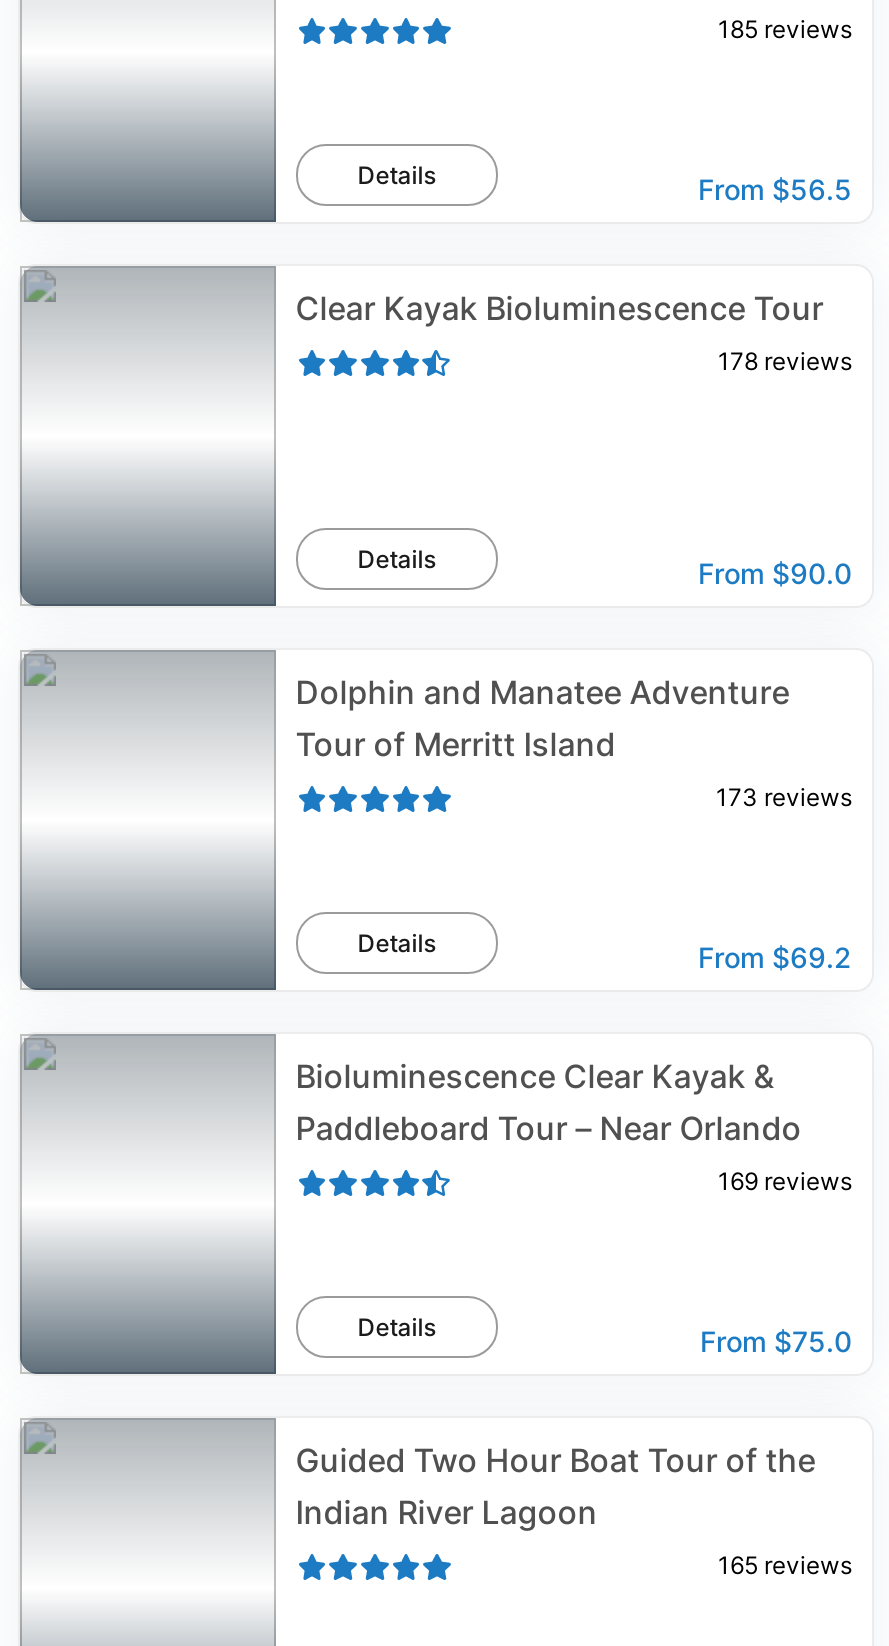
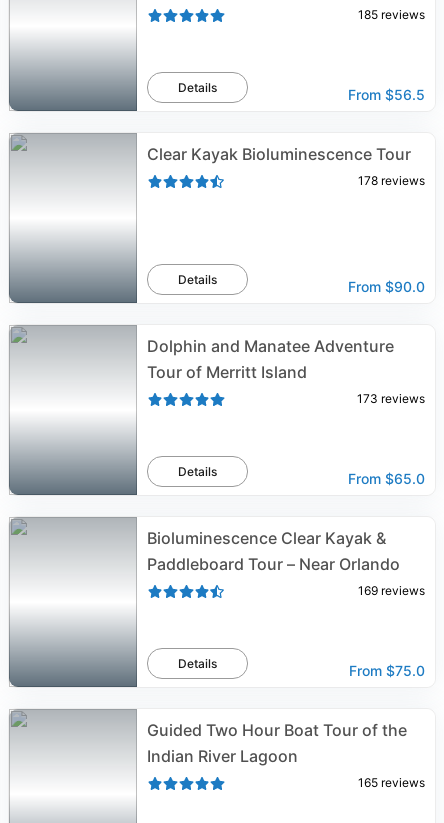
[698,940,852,974] From $69.2 -> [348,470,425,487] From $65.0

